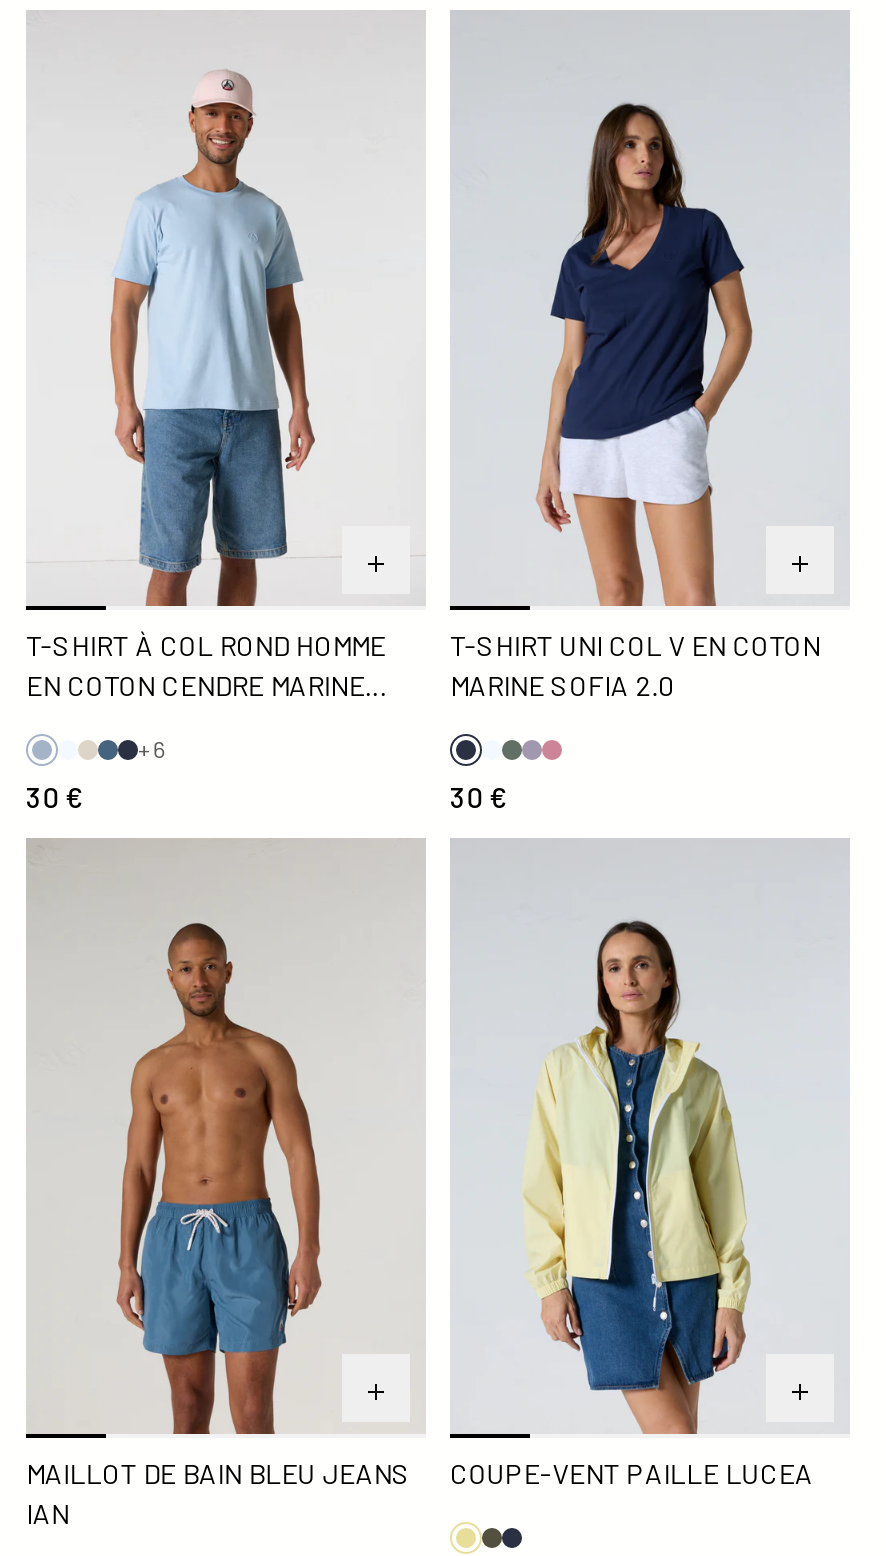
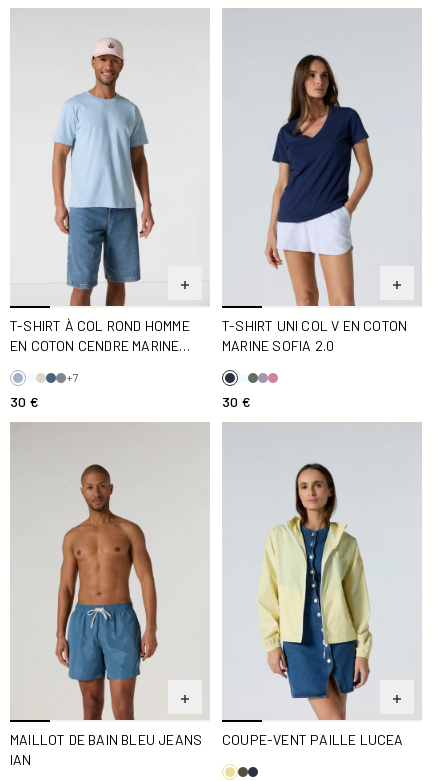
[138,735,167,763] +6 -> [66,370,79,384] +7

